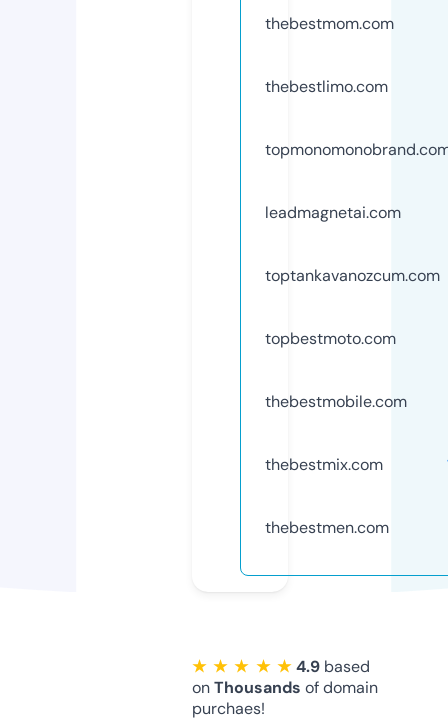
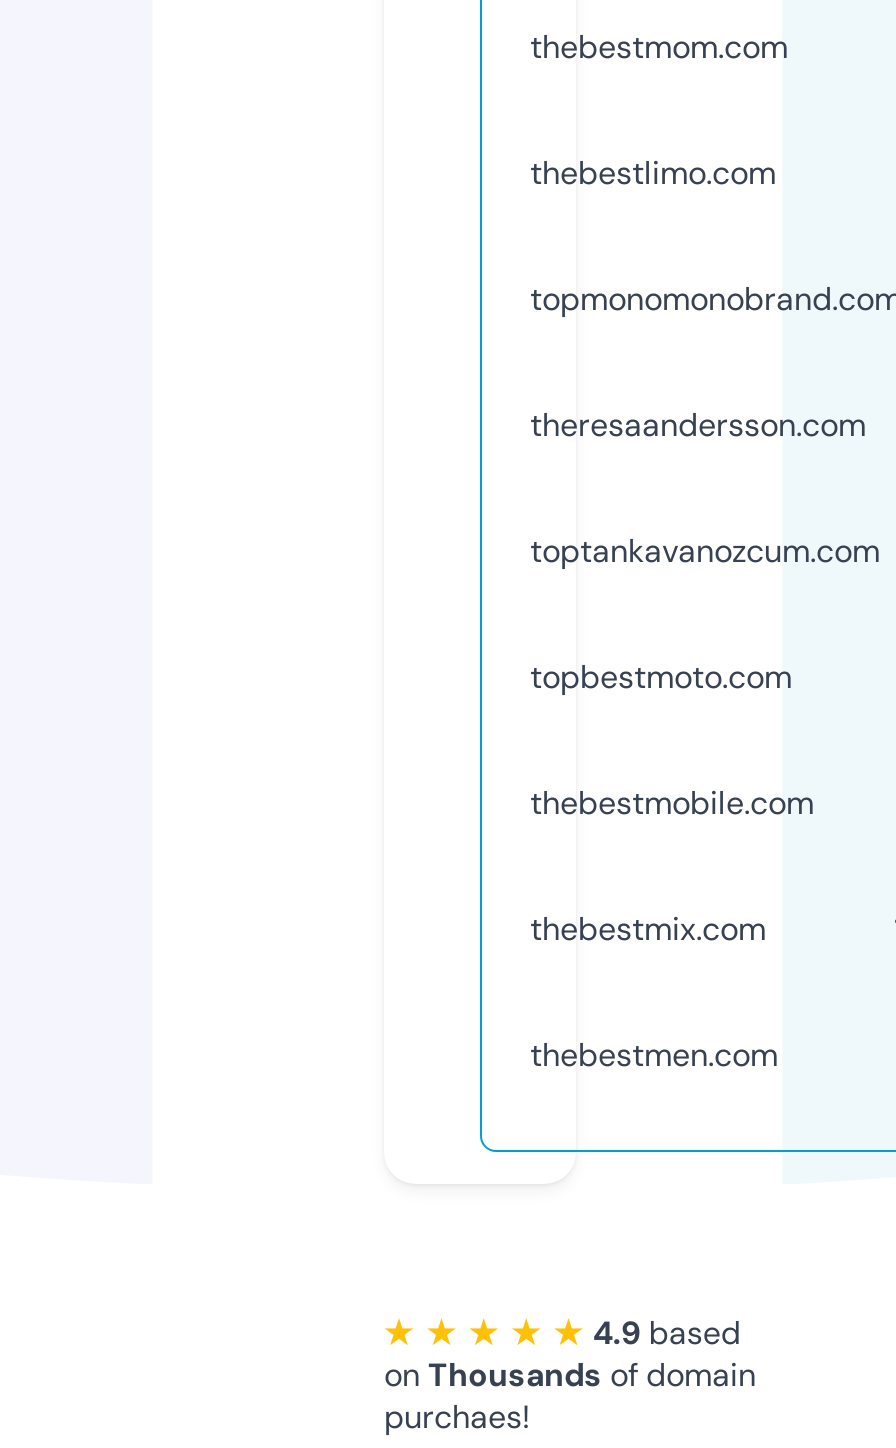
[265,202,401,223] leadmagnetai.com -> [530,404,866,446] theresaandersson.com

